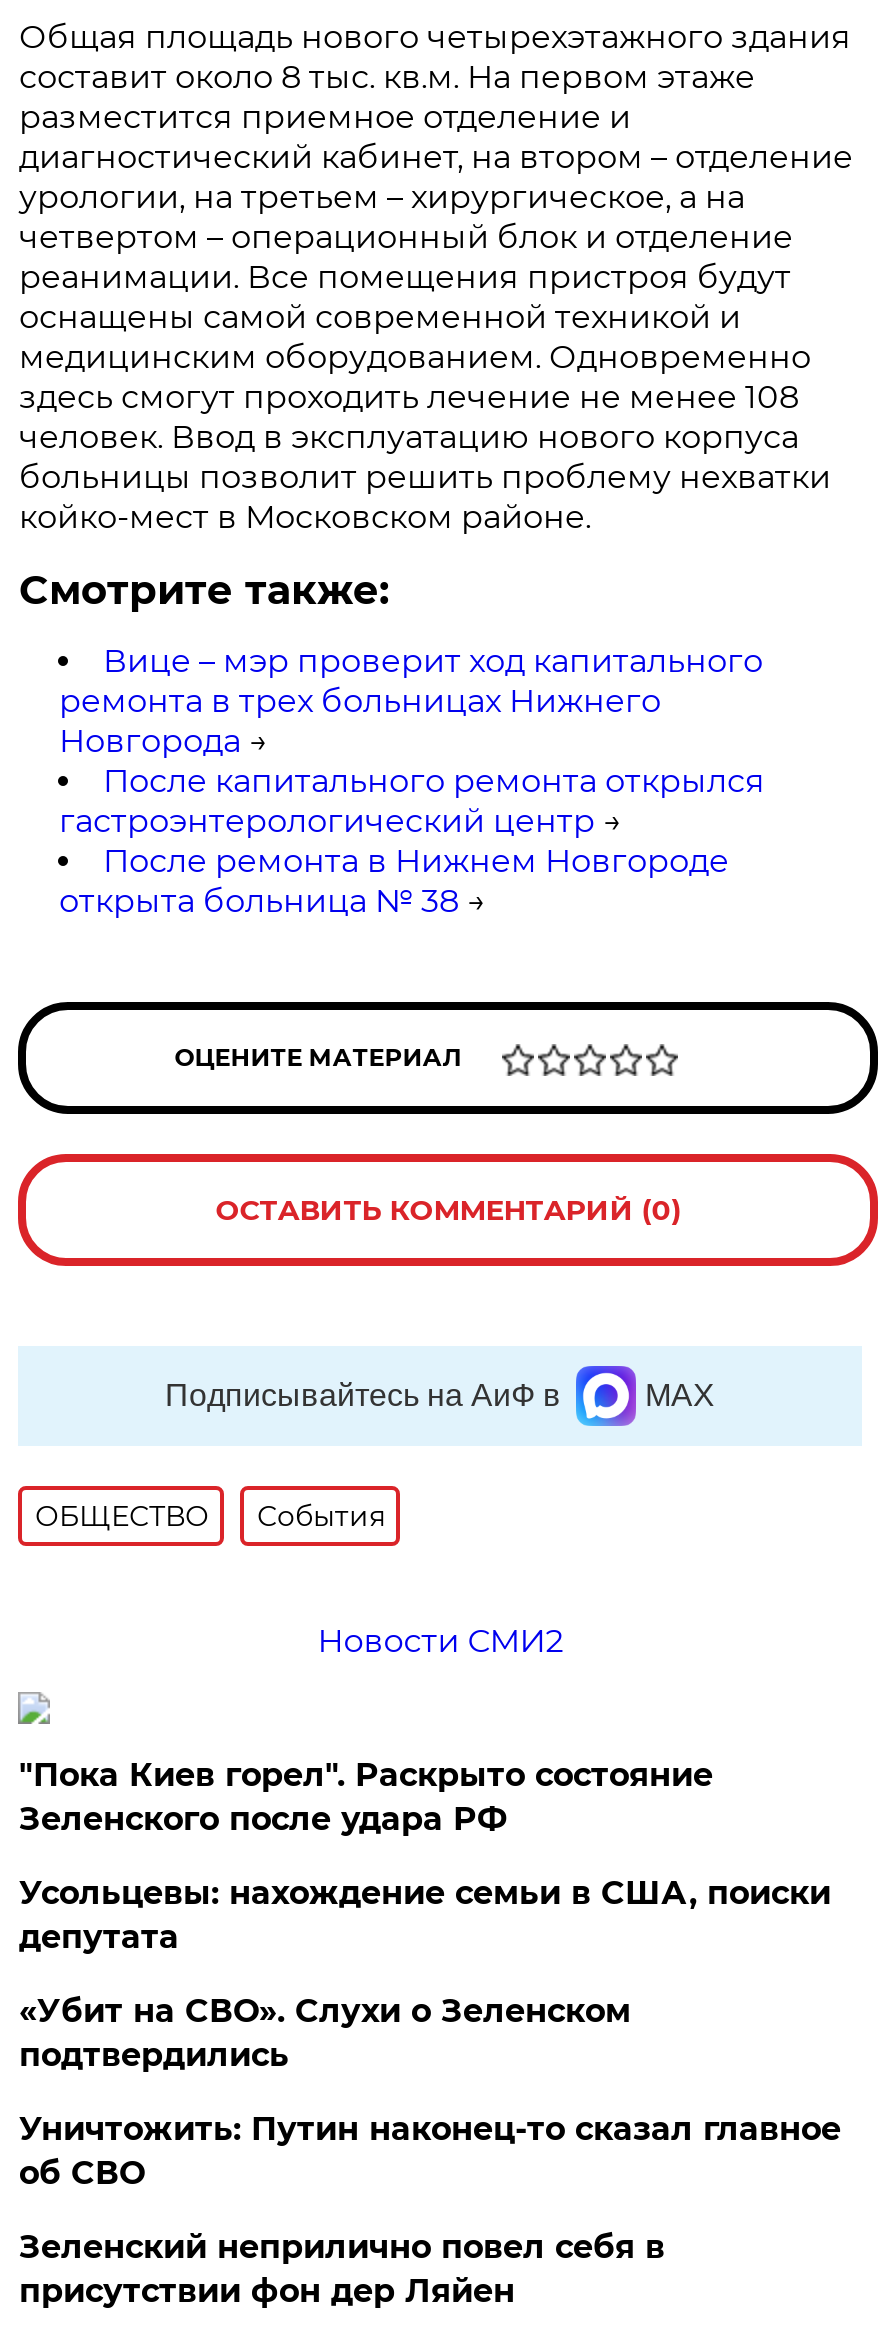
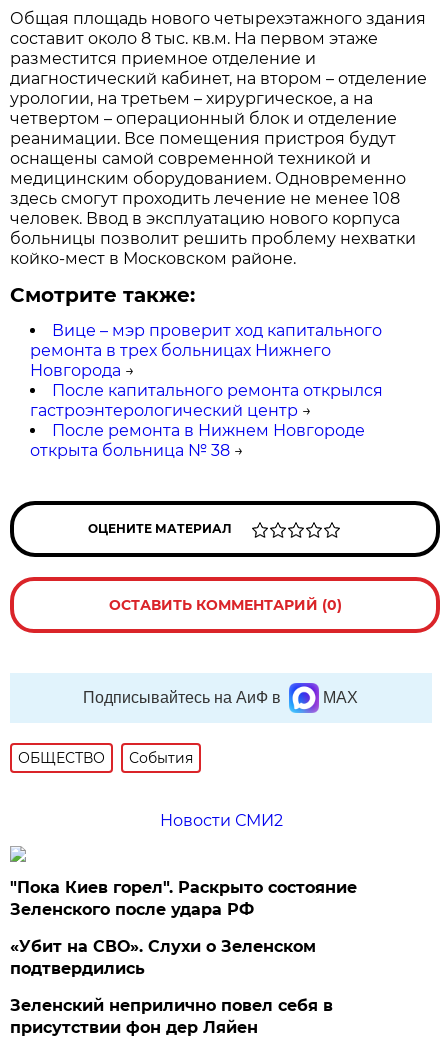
[19,1874,831,1956] Усольцевы: нахождение семьи в США, поиски | депутата -> none
[19,2110,841,2192] Уничтожить: Путин наконец-то сказал главное | об СВО -> none

